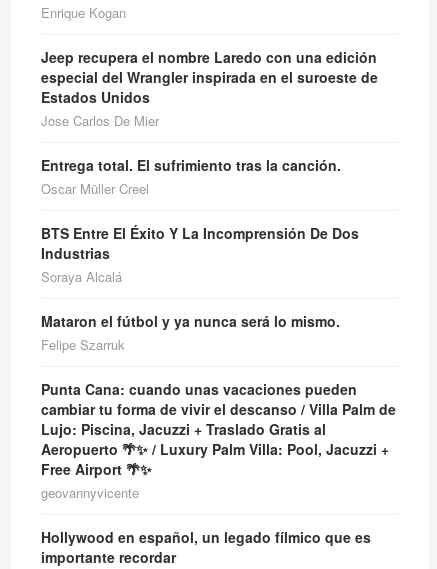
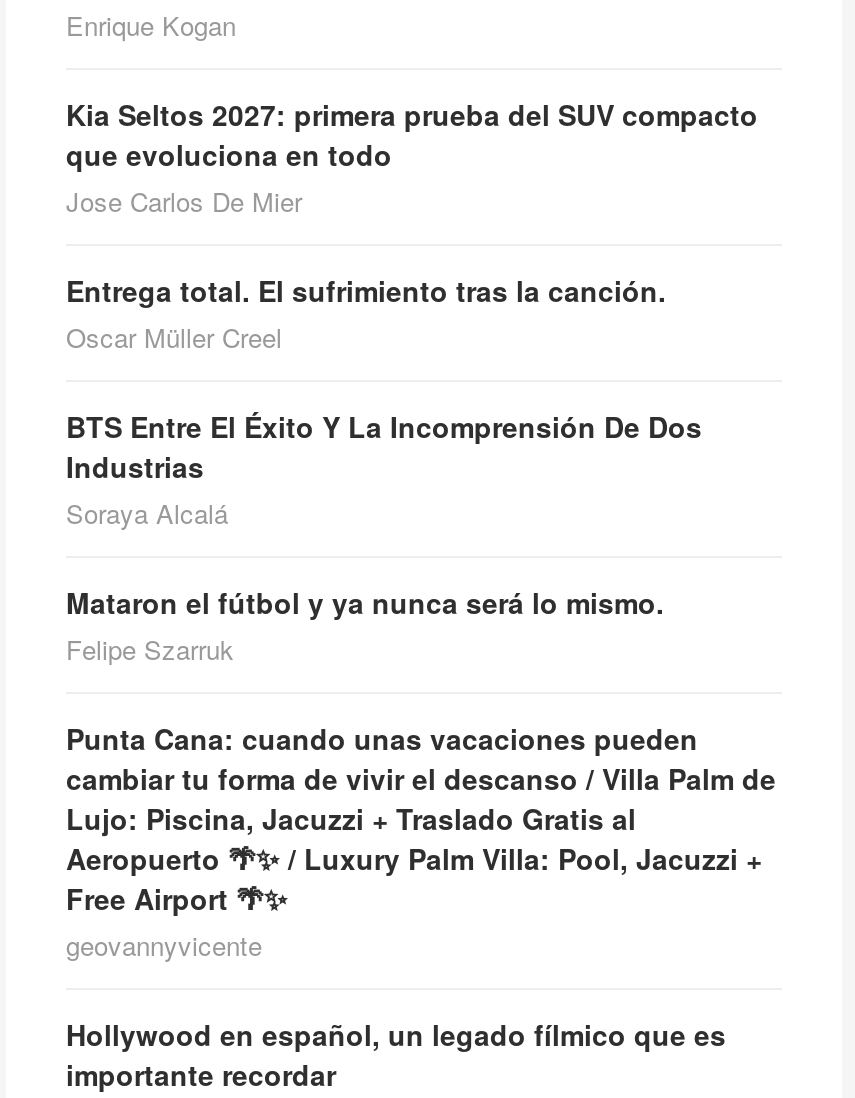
[41,47,378,107] Jeep recupera el nombre Laredo con una edición | especial del Wrangler inspirada en el suroeste de | Estados Unidos -> [66,93,758,173] Kia Seltos 2027: primera prueba del SUV compacto | que evoluciona en todo

